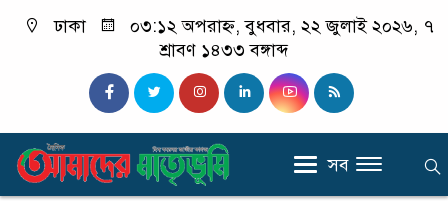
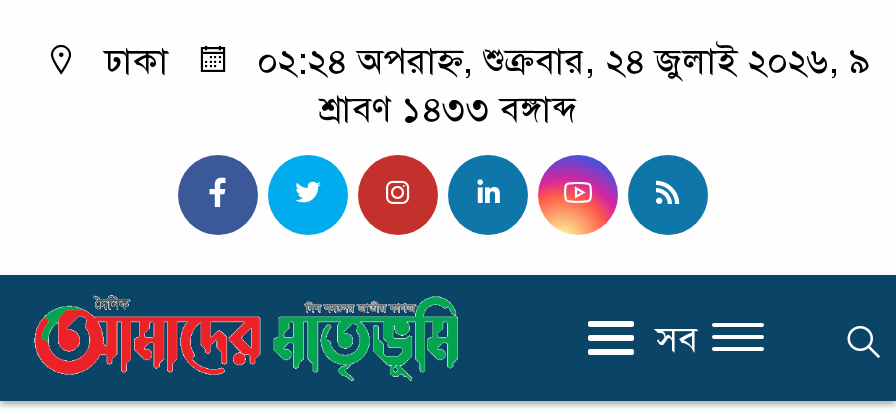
[124,15,433,37] ০৩:১২ অপরাহ্ন, বুধবার, ২২ জুলাই ২০২৬, ৭ -> [247,39,869,83] ০২:২৪ অপরাহ্ন, শুক্রবার, ২৪ জুলাই ২০২৬, ৯

